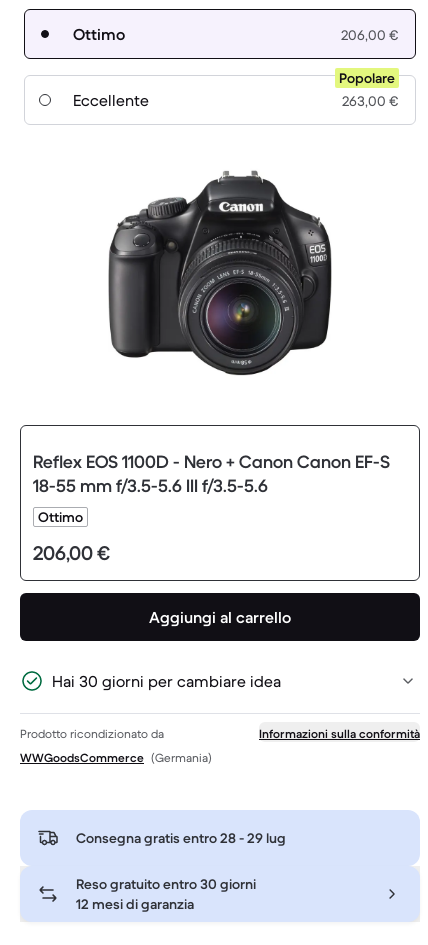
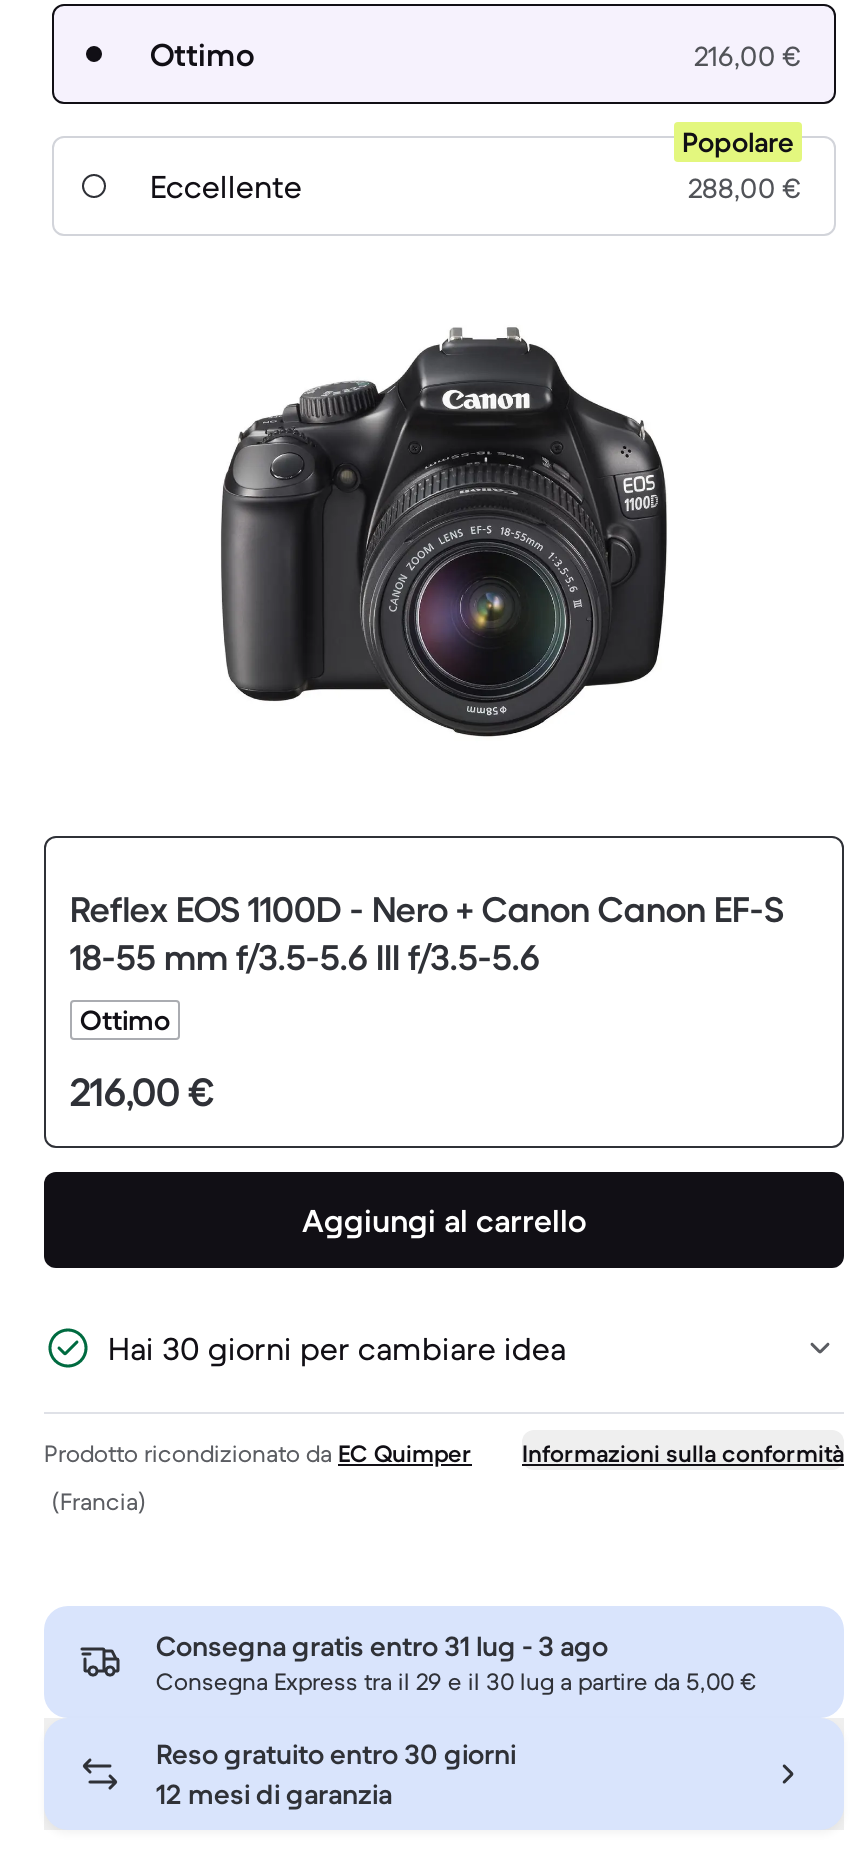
[341,26,399,44] 206,00 € -> [694,39,802,75] 216,00 €
[342,92,399,110] 263,00 € -> [688,171,802,207] 288,00 €
[33,541,110,566] 206,00 € -> [70,1069,214,1119] 216,00 €
[20,726,164,741] Prodotto ricondizionato da -> [44,1439,472,1469] Prodotto ricondizionato da EC Quimper
[20,750,212,765] WWGoodsCommerce (Germania) -> [52,1487,146,1517] (Francia)
[76,829,286,847] Consegna gratis entro28 - 29 lug -> [156,1629,756,1697] Consegna gratis entro 31 lug - 3 ago | Consegna Express tra il 29 e il 30 lug a partire da 5,00 €

